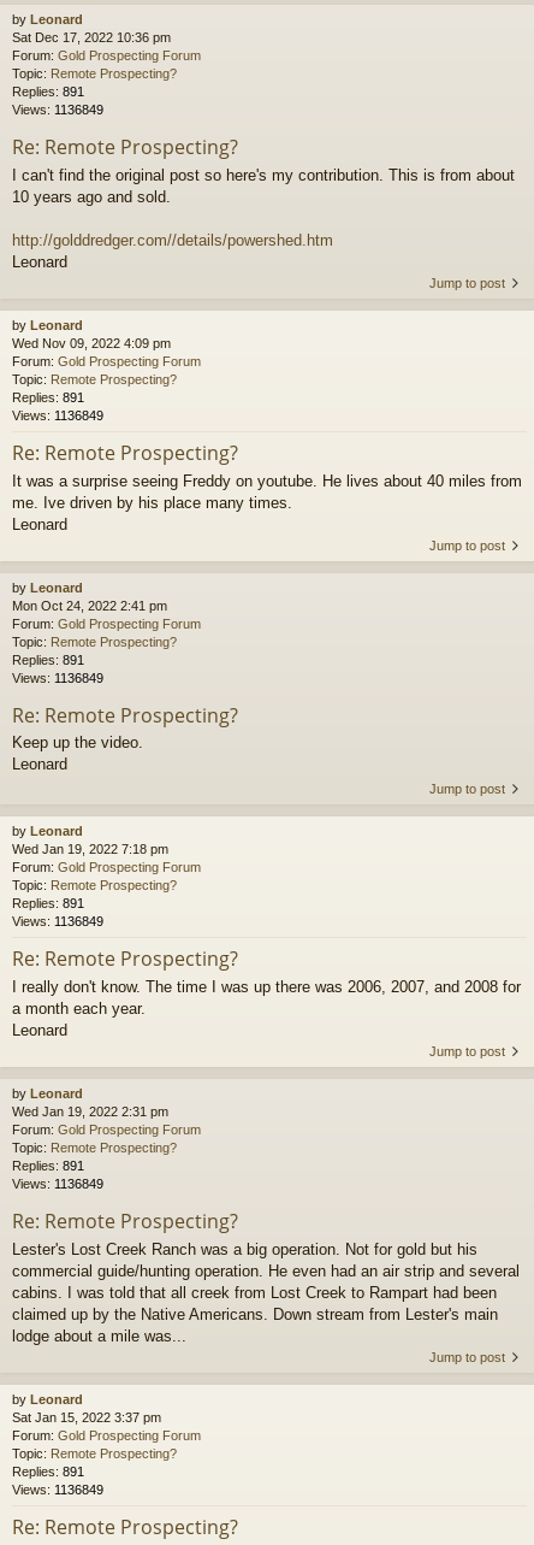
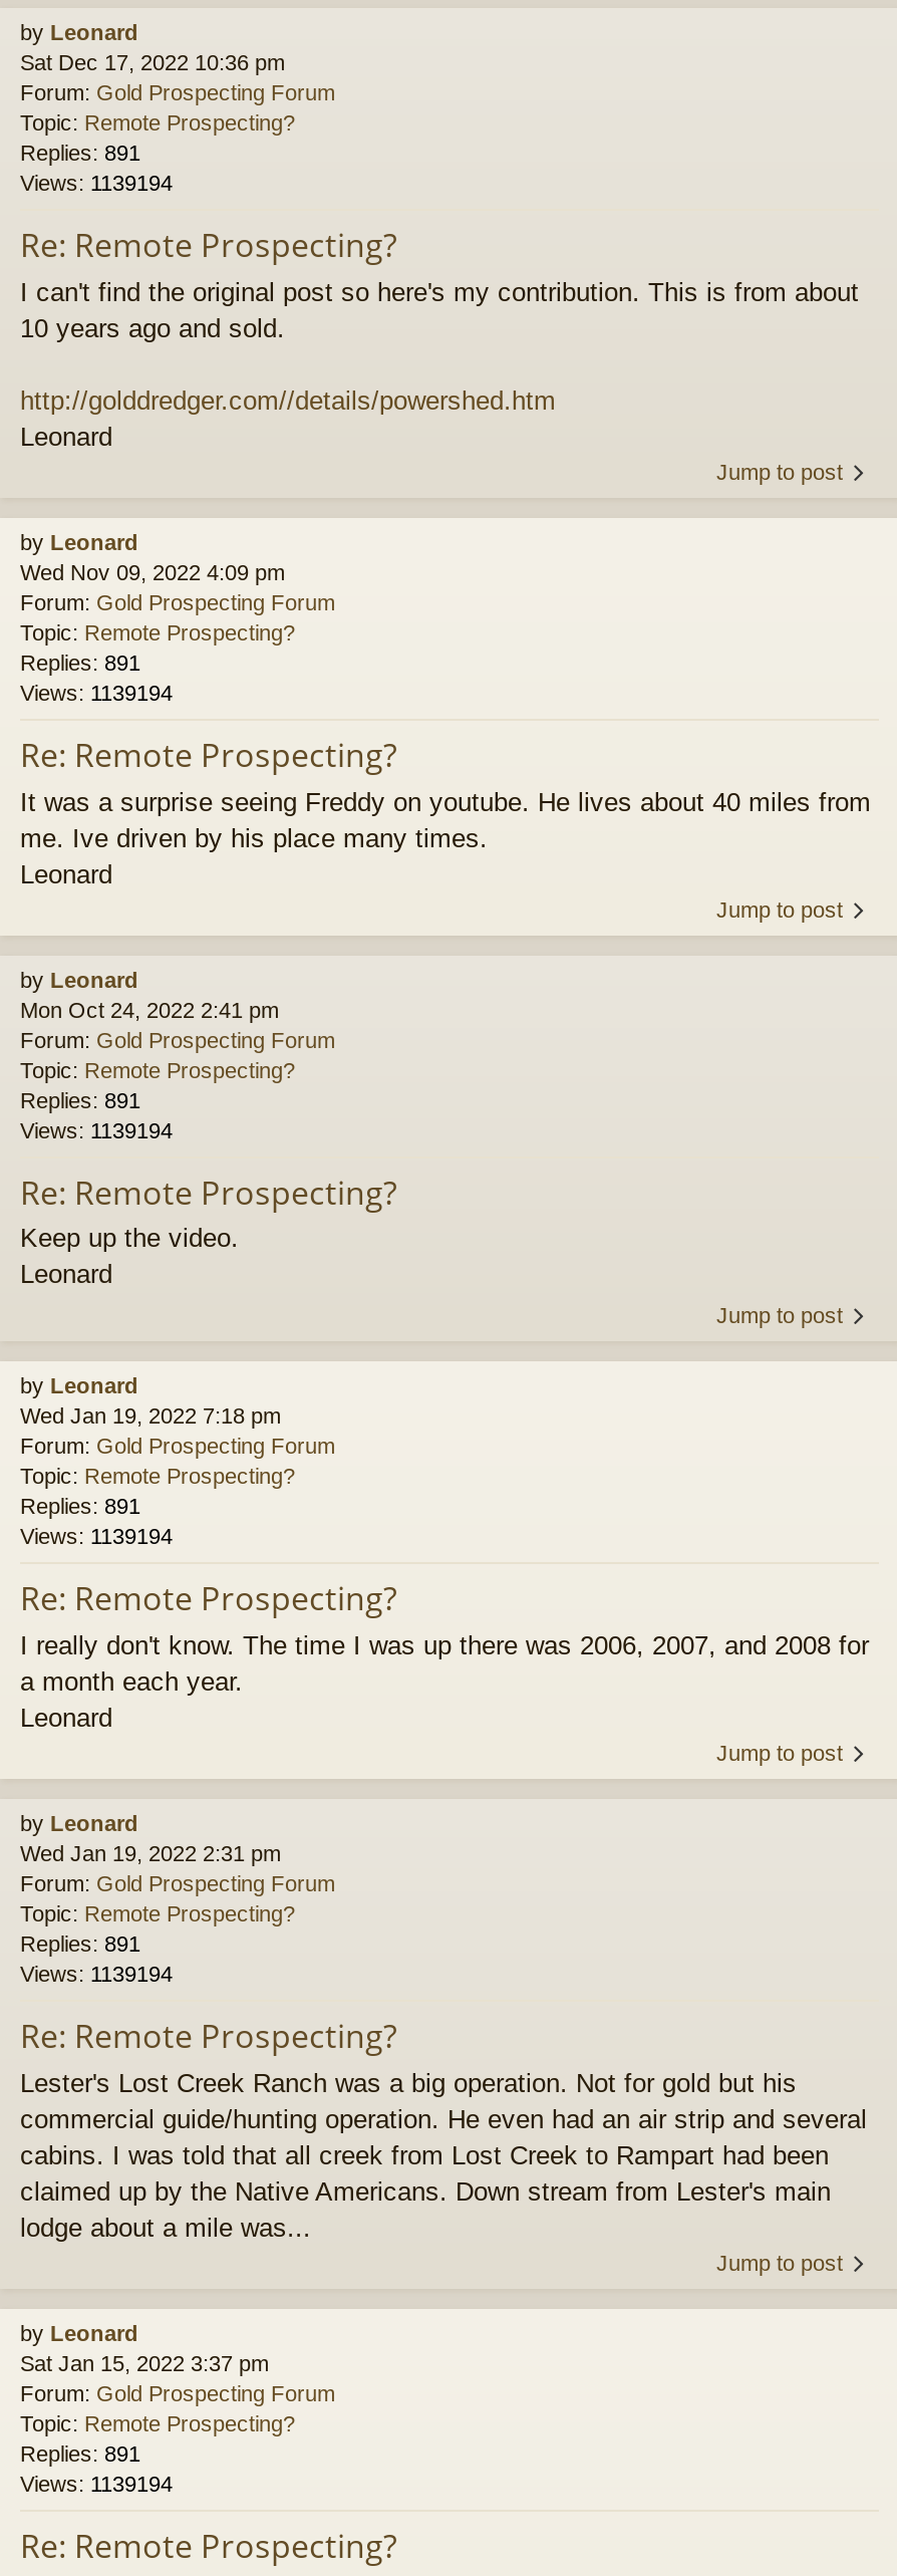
[12,102,103,117] Views: 1136849 -> [20,171,173,195] Views: 1139194
[12,408,103,422] Views: 1136849 -> [20,680,173,704] Views: 1139194
[12,670,103,685] Views: 1136849 -> [20,1118,173,1142] Views: 1139194
[12,914,103,929] Views: 1136849 -> [20,1525,173,1549] Views: 1139194
[12,1177,103,1191] Views: 1136849 -> [20,1962,173,1986] Views: 1139194
[12,1482,103,1497] Views: 1136849 -> [20,2472,173,2496] Views: 1139194

